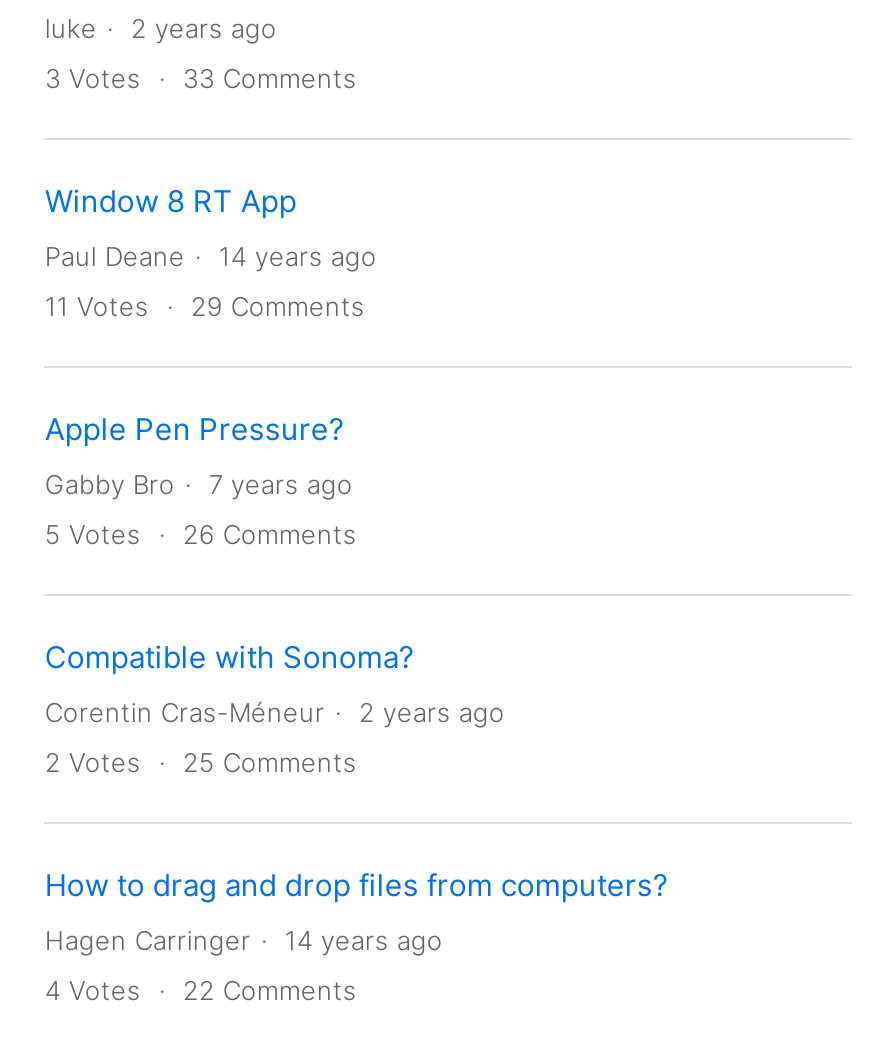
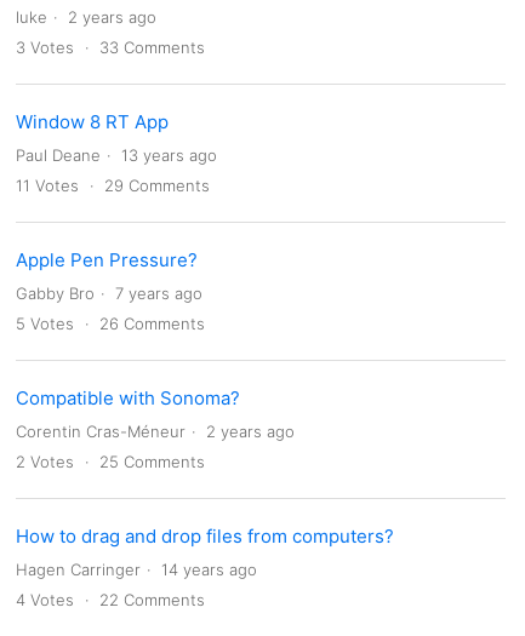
[45,240,377,272] Paul Deane 14 years ago -> [16,145,218,165] Paul Deane 13 years ago

